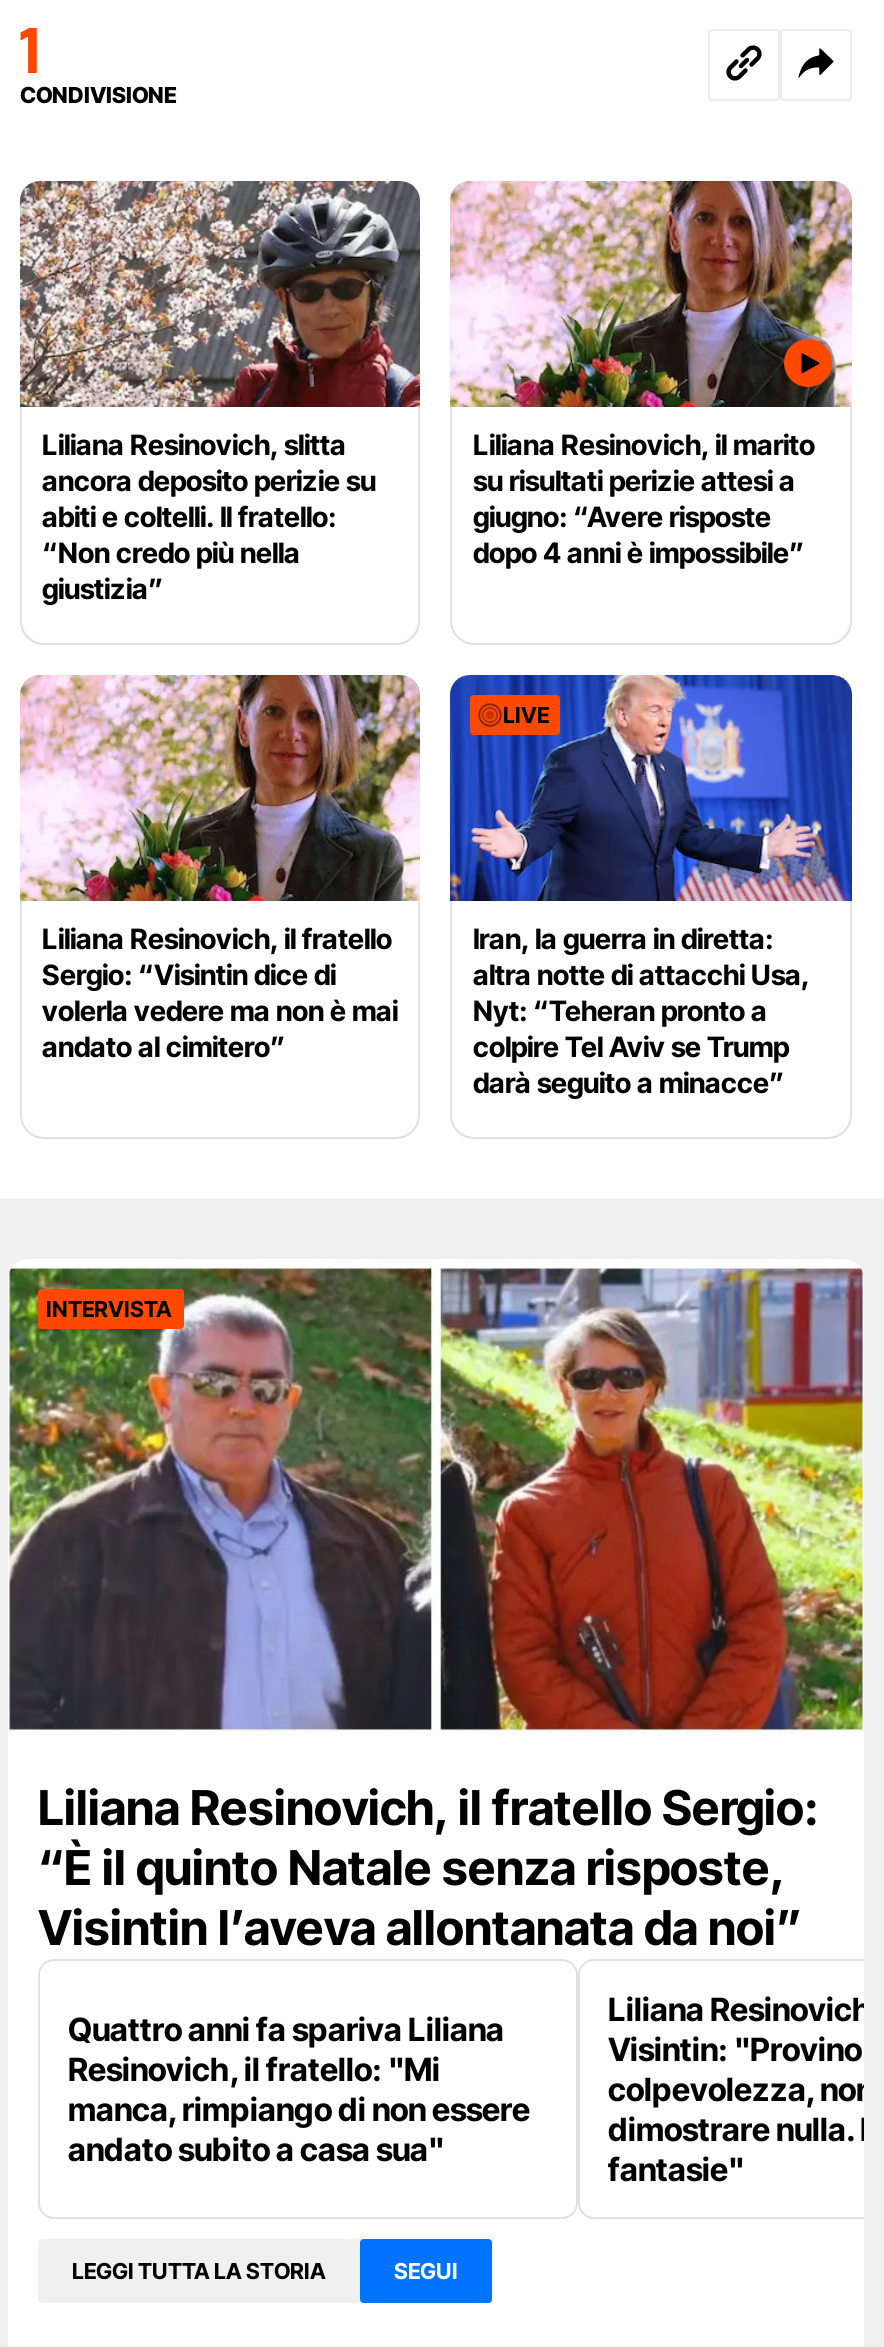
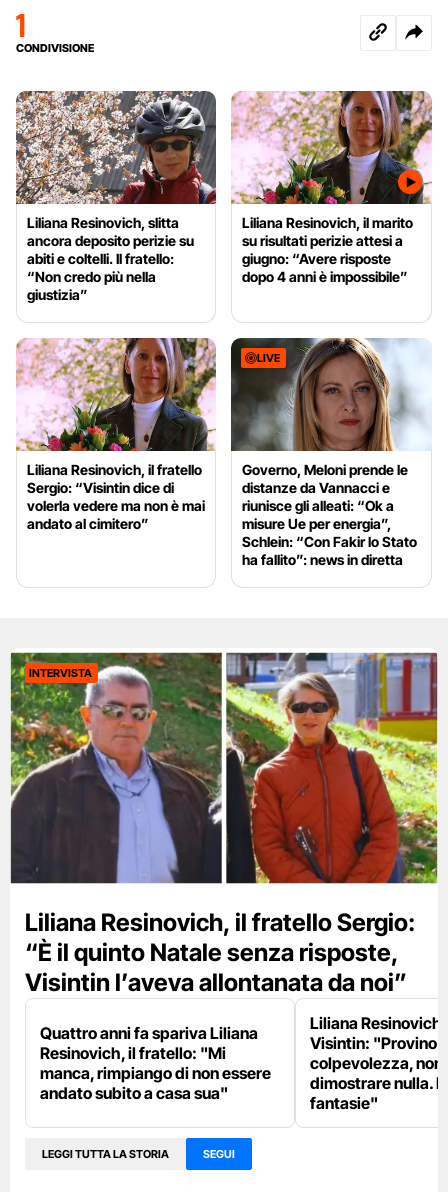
[448,673,854,1098] [image] | Iran, la guerra in diretta: | altra notte di attacchi Usa, | Nyt: “Teheran pronto a | colpire Tel Aviv se Trump | darà seguito a minacce” -> [230,337,432,568] [image] | Governo, Meloni prende le | distanze da Vannacci e | riunisce gli alleati: “Ok a | misure Ue per energia”, | Schlein: “Con Fakir lo Stato | ha fallito”: news in diretta

